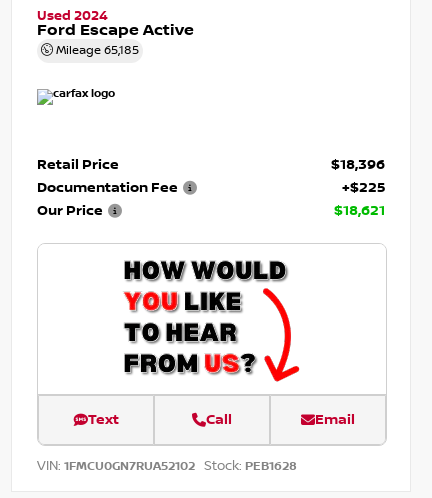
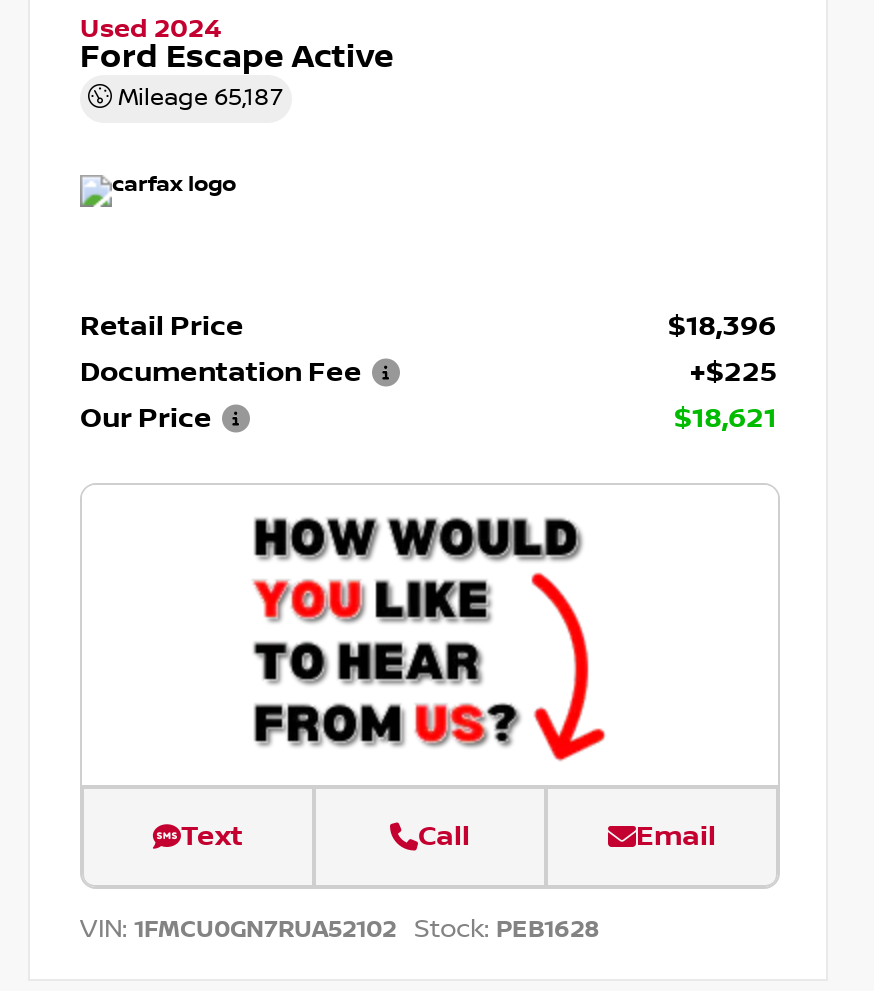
[53,42,139,57] Mileage 65,185 -> [112,81,284,111] Mileage 65,187

